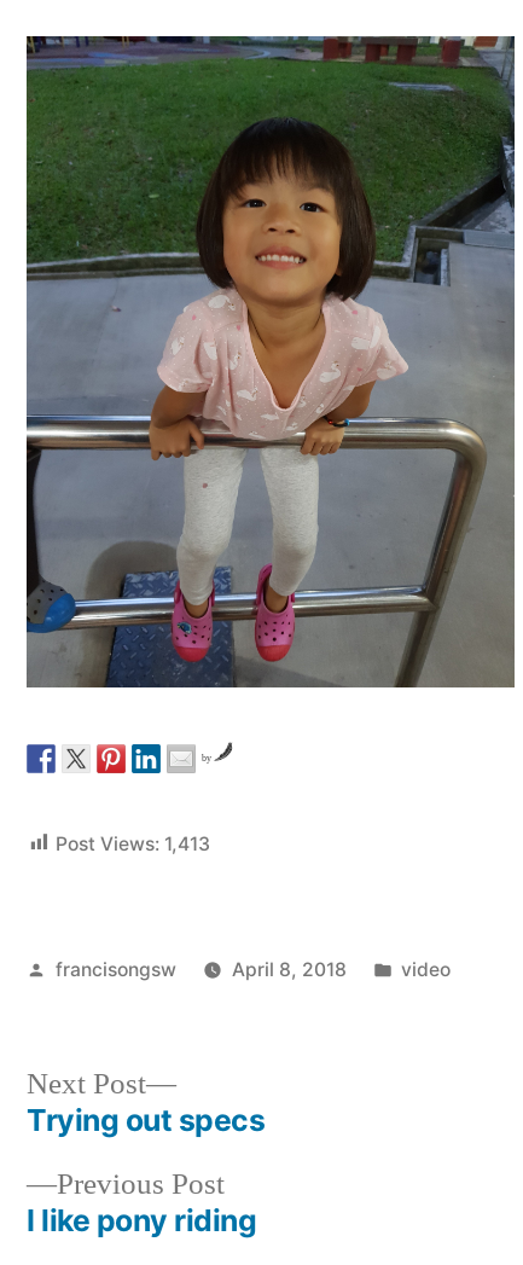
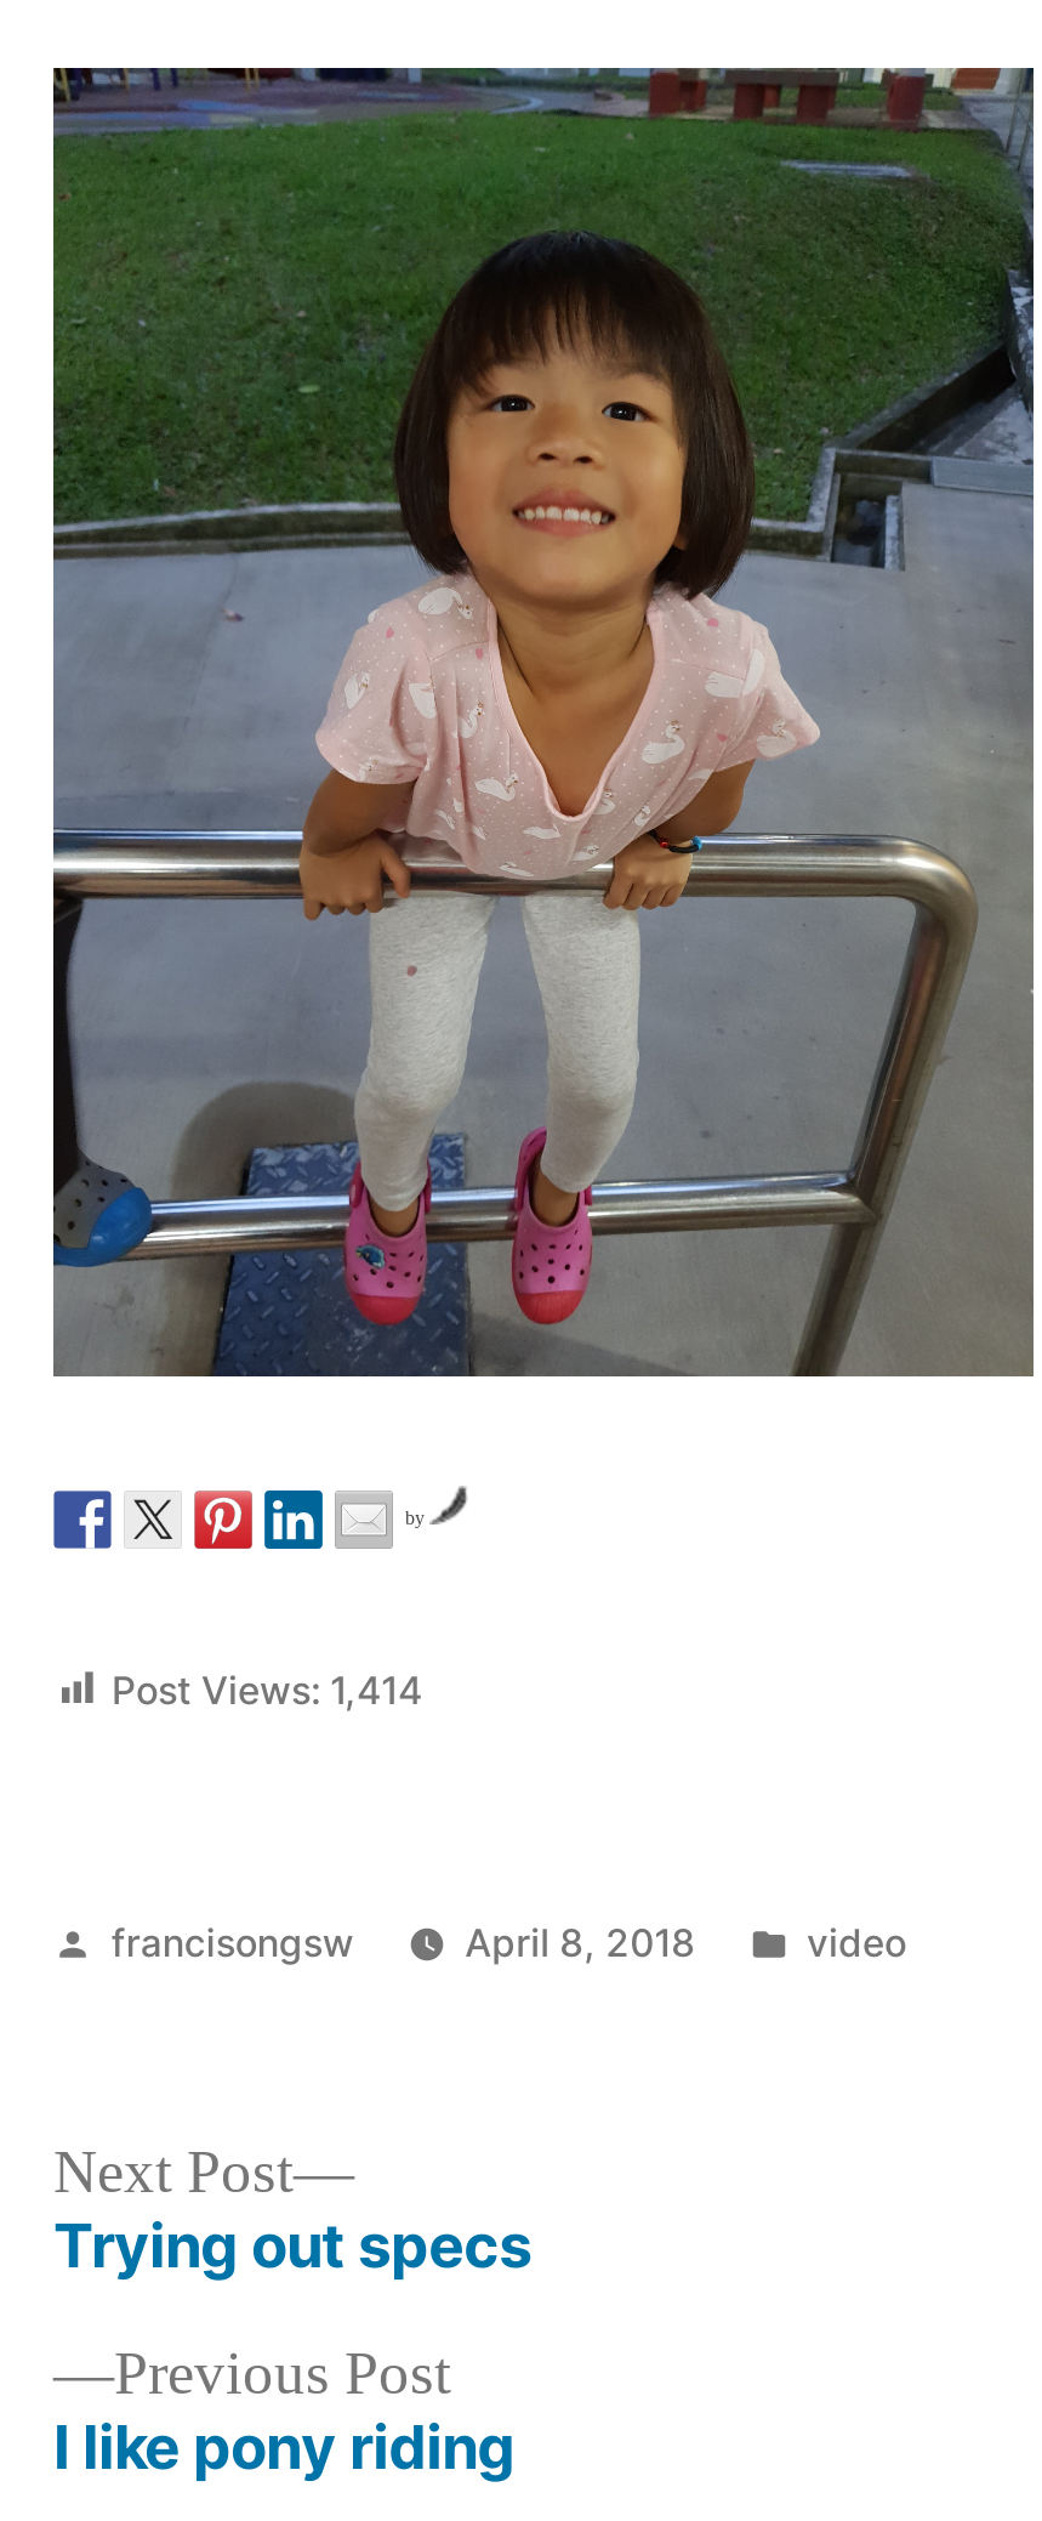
[56,832,210,855] Post Views: 1,413 -> [112,1667,422,1713] Post Views: 1,414

